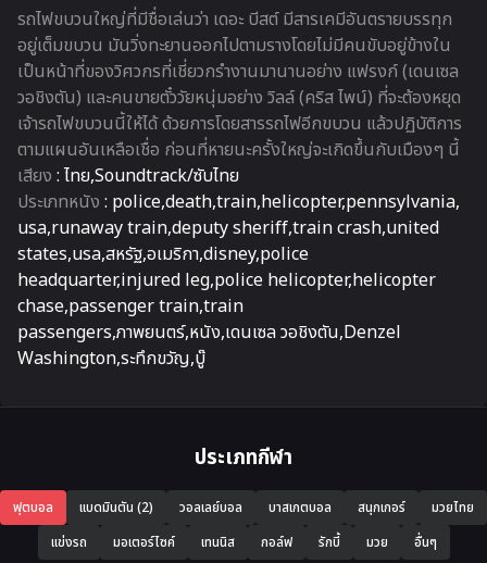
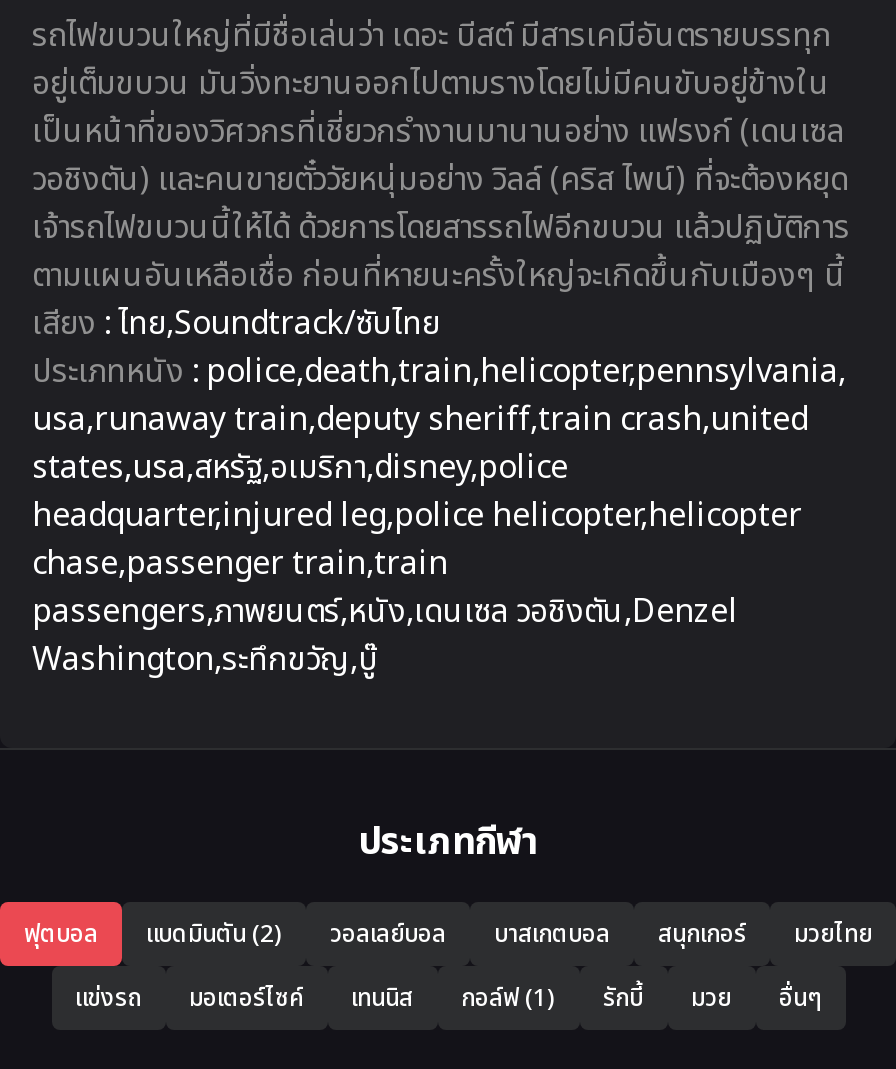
[260,533,292,552] กอล์ฟ -> [461,980,555,1016] กอล์ฟ (1)

